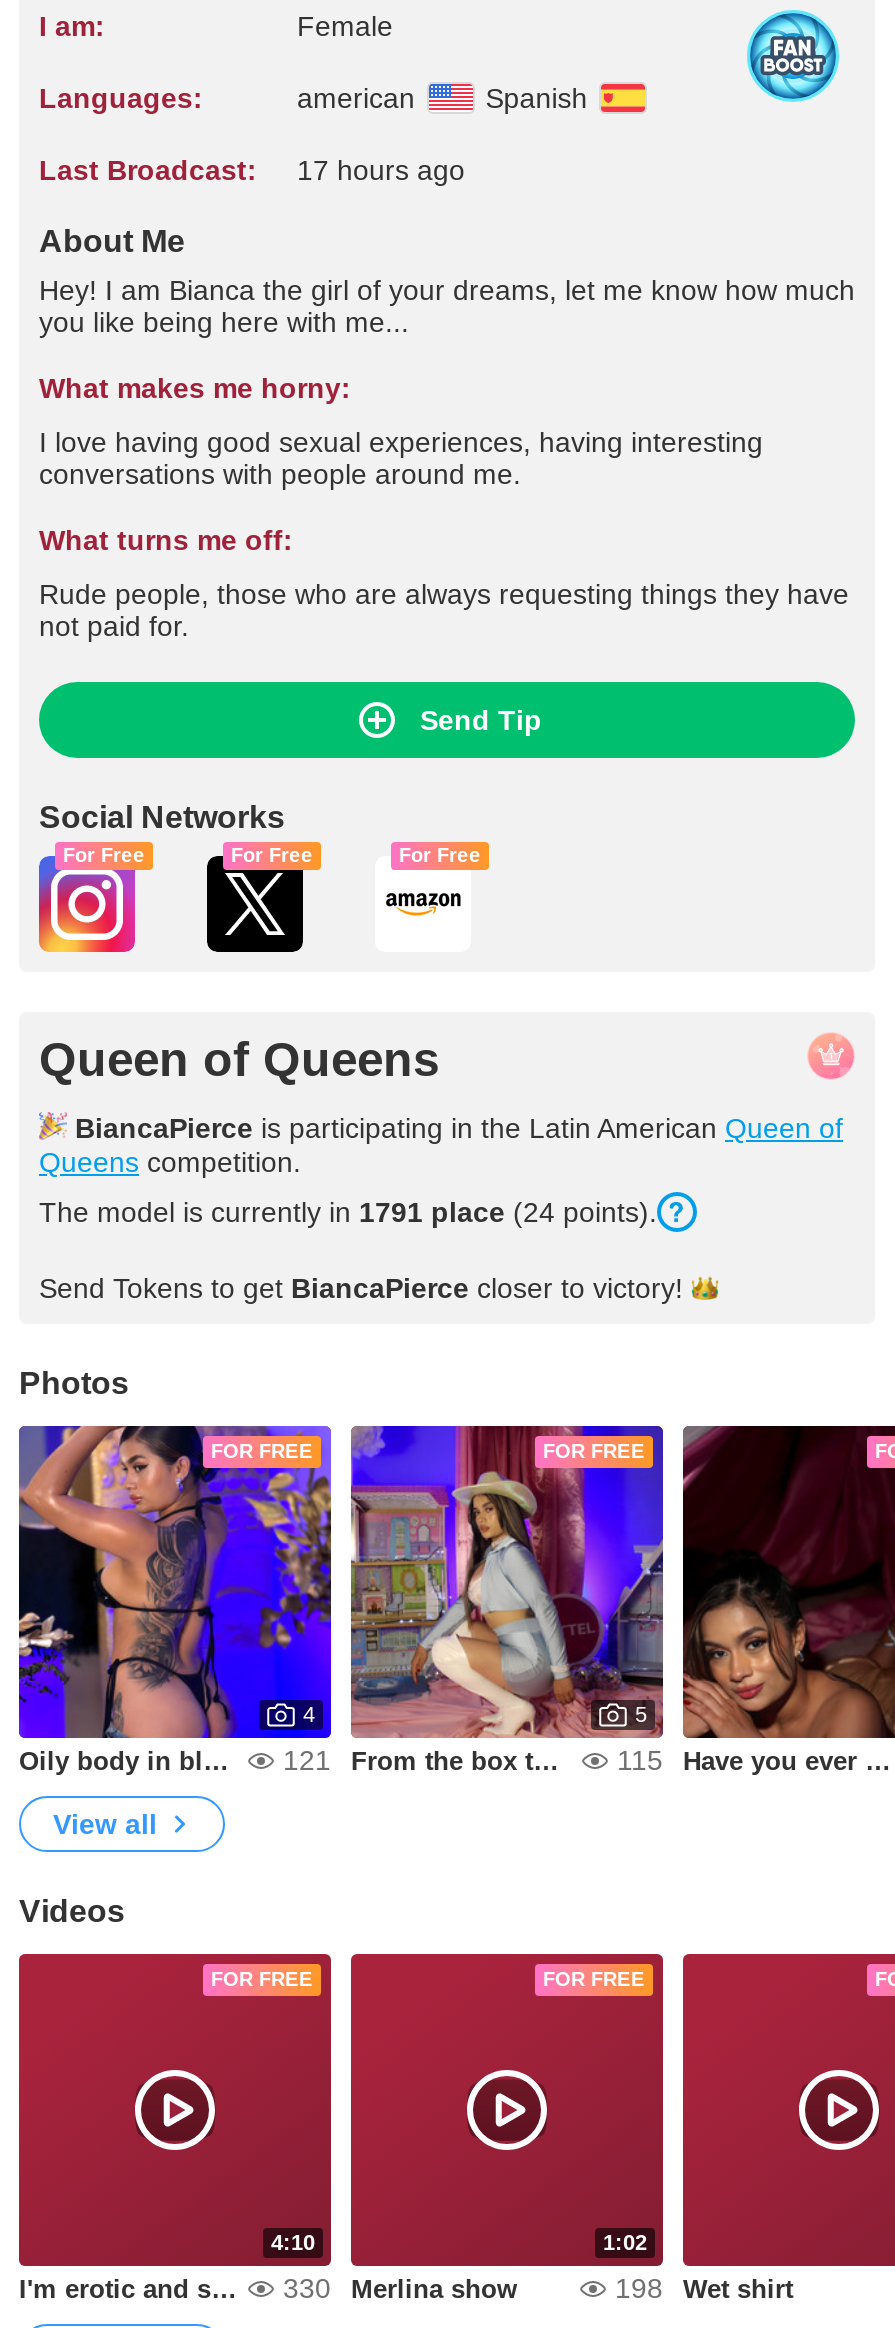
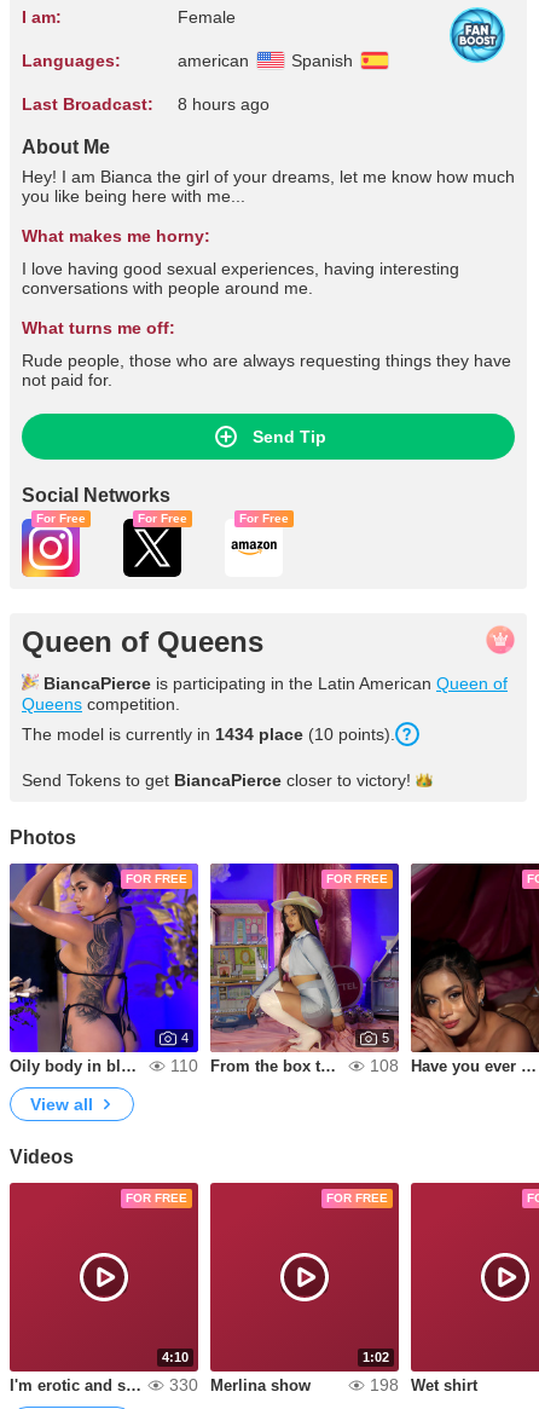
[39,154,465,186] Last Broadcast: 17 hours ago -> [22,94,269,114] Last Broadcast: 8 hours ago
[39,1196,657,1228] The model is currently in 1791 place (24 points). -> [22,724,395,744] The model is currently in 1434 place (10 points).
[283,1744,331,1776] 121 -> [170,1056,198,1075] 110
[617,1744,663,1776] 115 -> [370,1056,399,1075] 108

